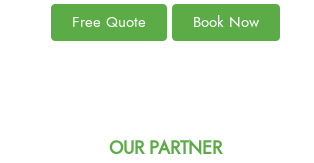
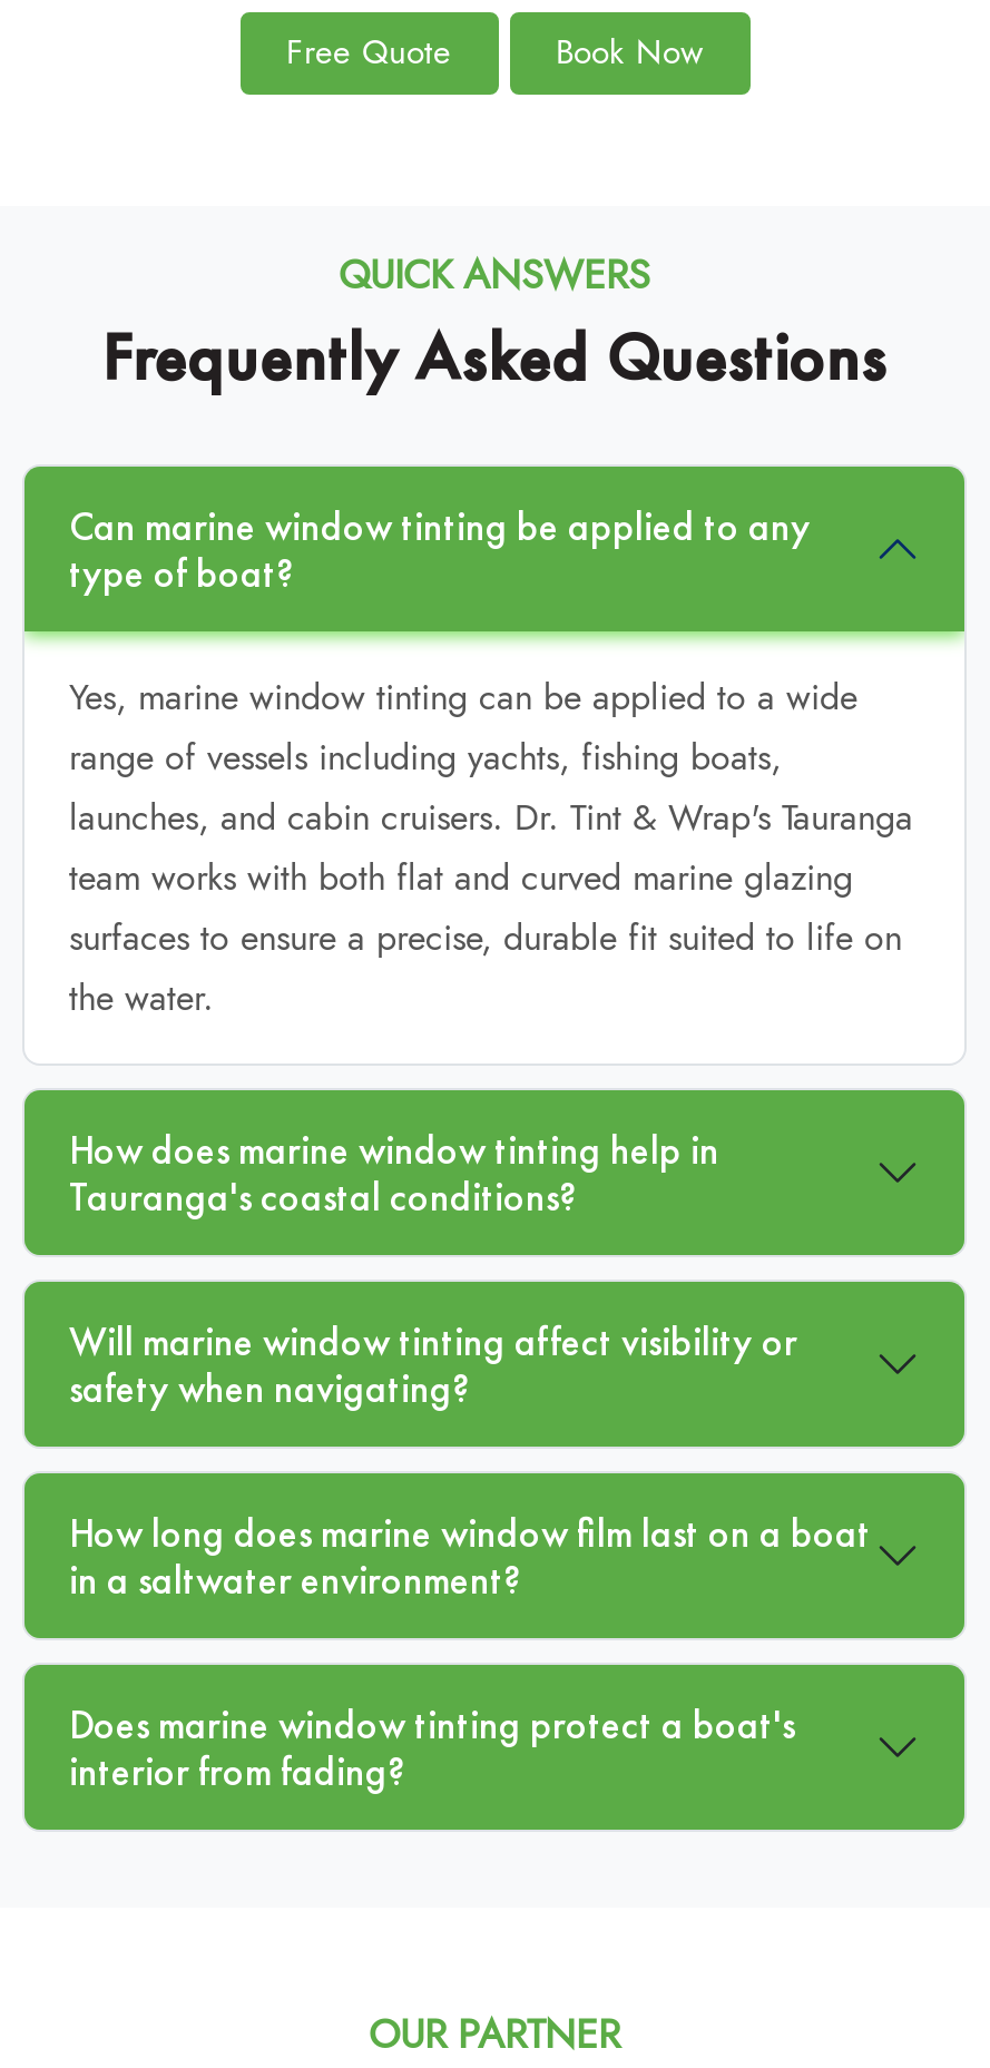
none -> [22,246,967,1796] [image] | QUICK ANSWERS | Frequently Asked Questions | Can marine window tinting be applied to any | type of boat? | Yes, marine window tinting can be applied to a wide | range of vessels including yachts, fishing boats, | launches, and cabin cruisers. Dr. Tint & Wrap's Tauranga | team works with both flat and curved marine glazing | surfaces to ensure a precise, durable fit suited to life on | the water. | How does marine window tinting help in | Tauranga's coastal conditions? | Will marine window tinting affect visibility or | safety when navigating? | How long does marine window film last on a boat | in a saltwater environment? | Does marine window tinting protect a boat's | interior from fading?

